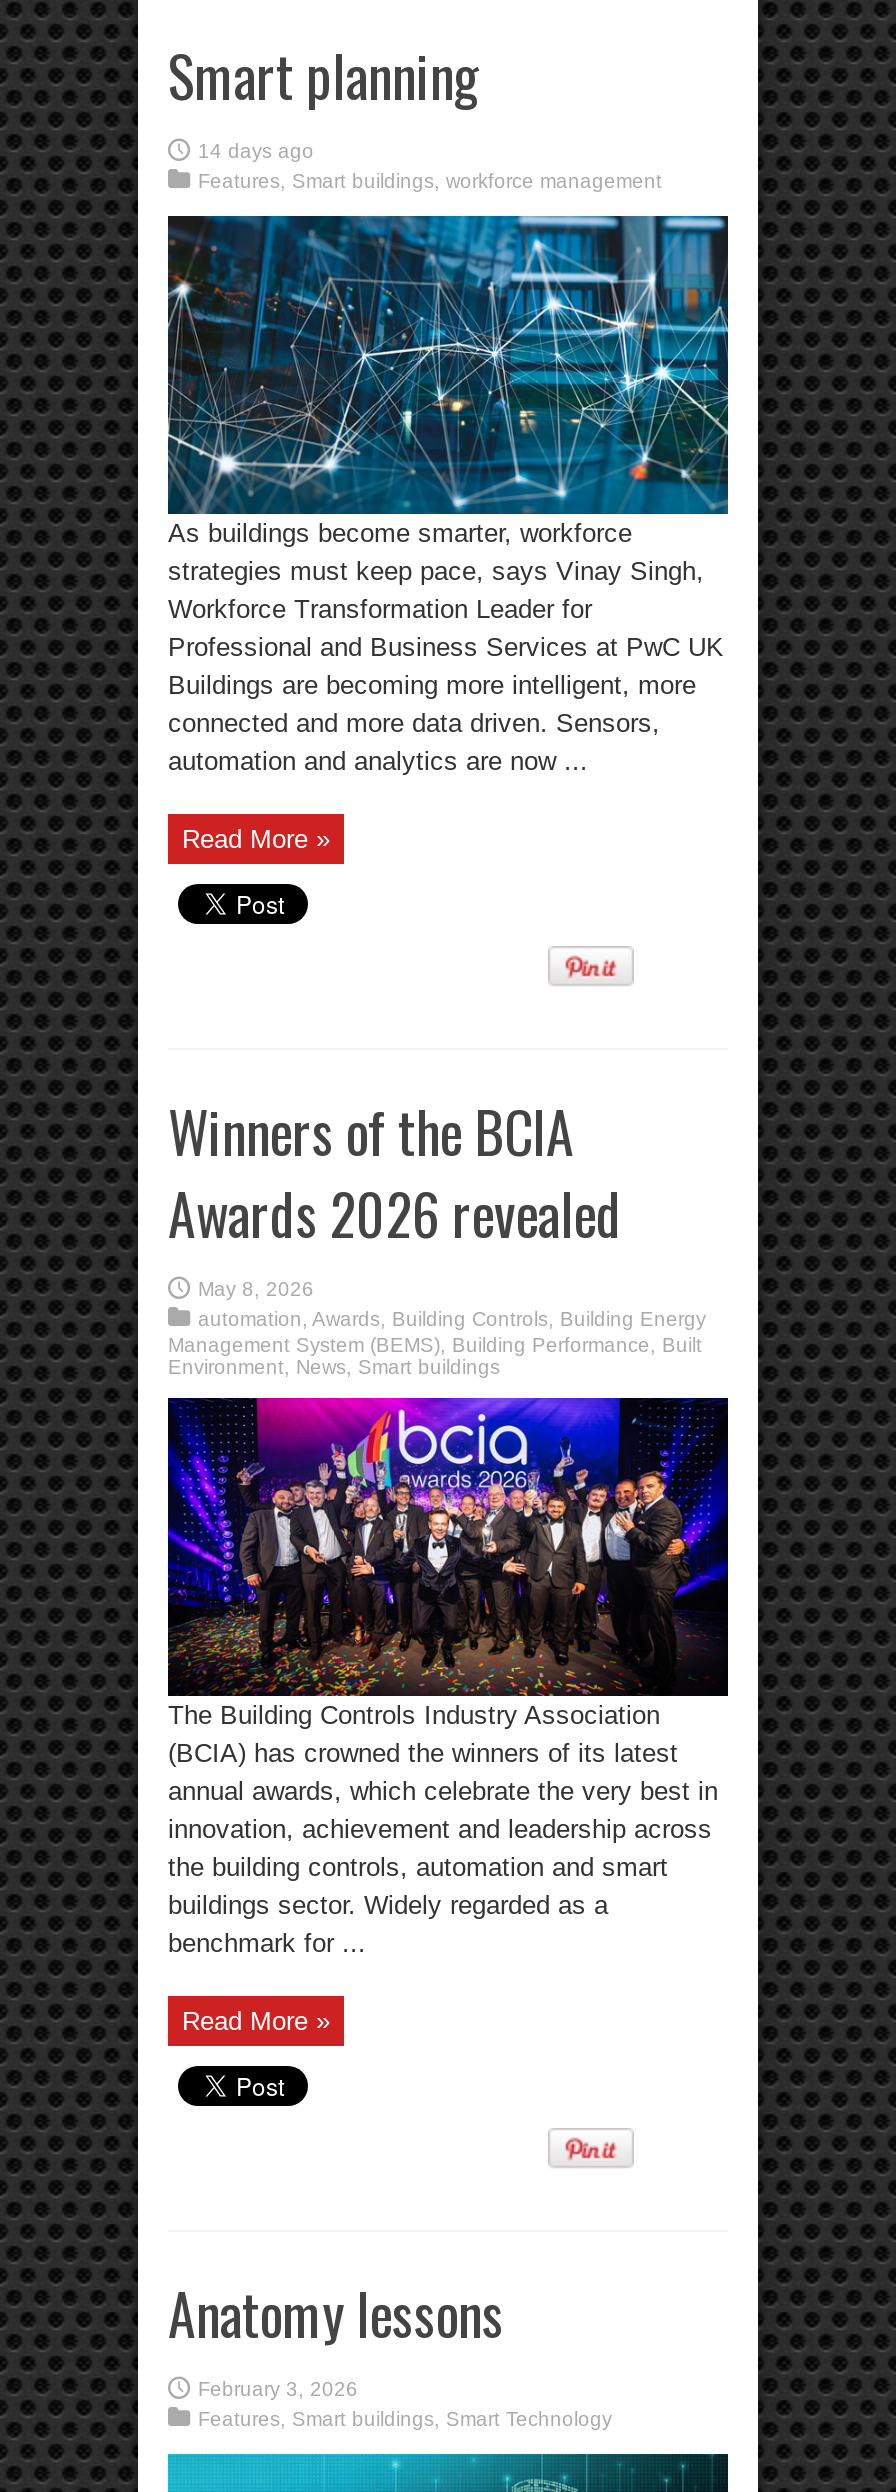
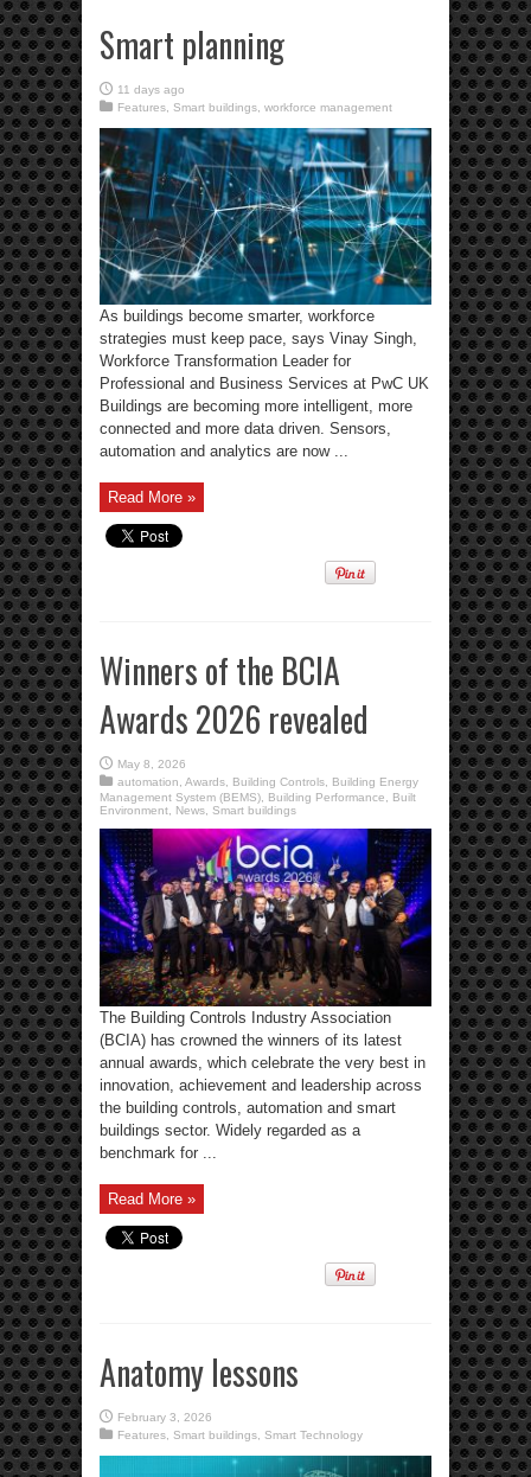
[198,140,314,162] 14 days ago -> [117,83,185,96] 11 days ago

